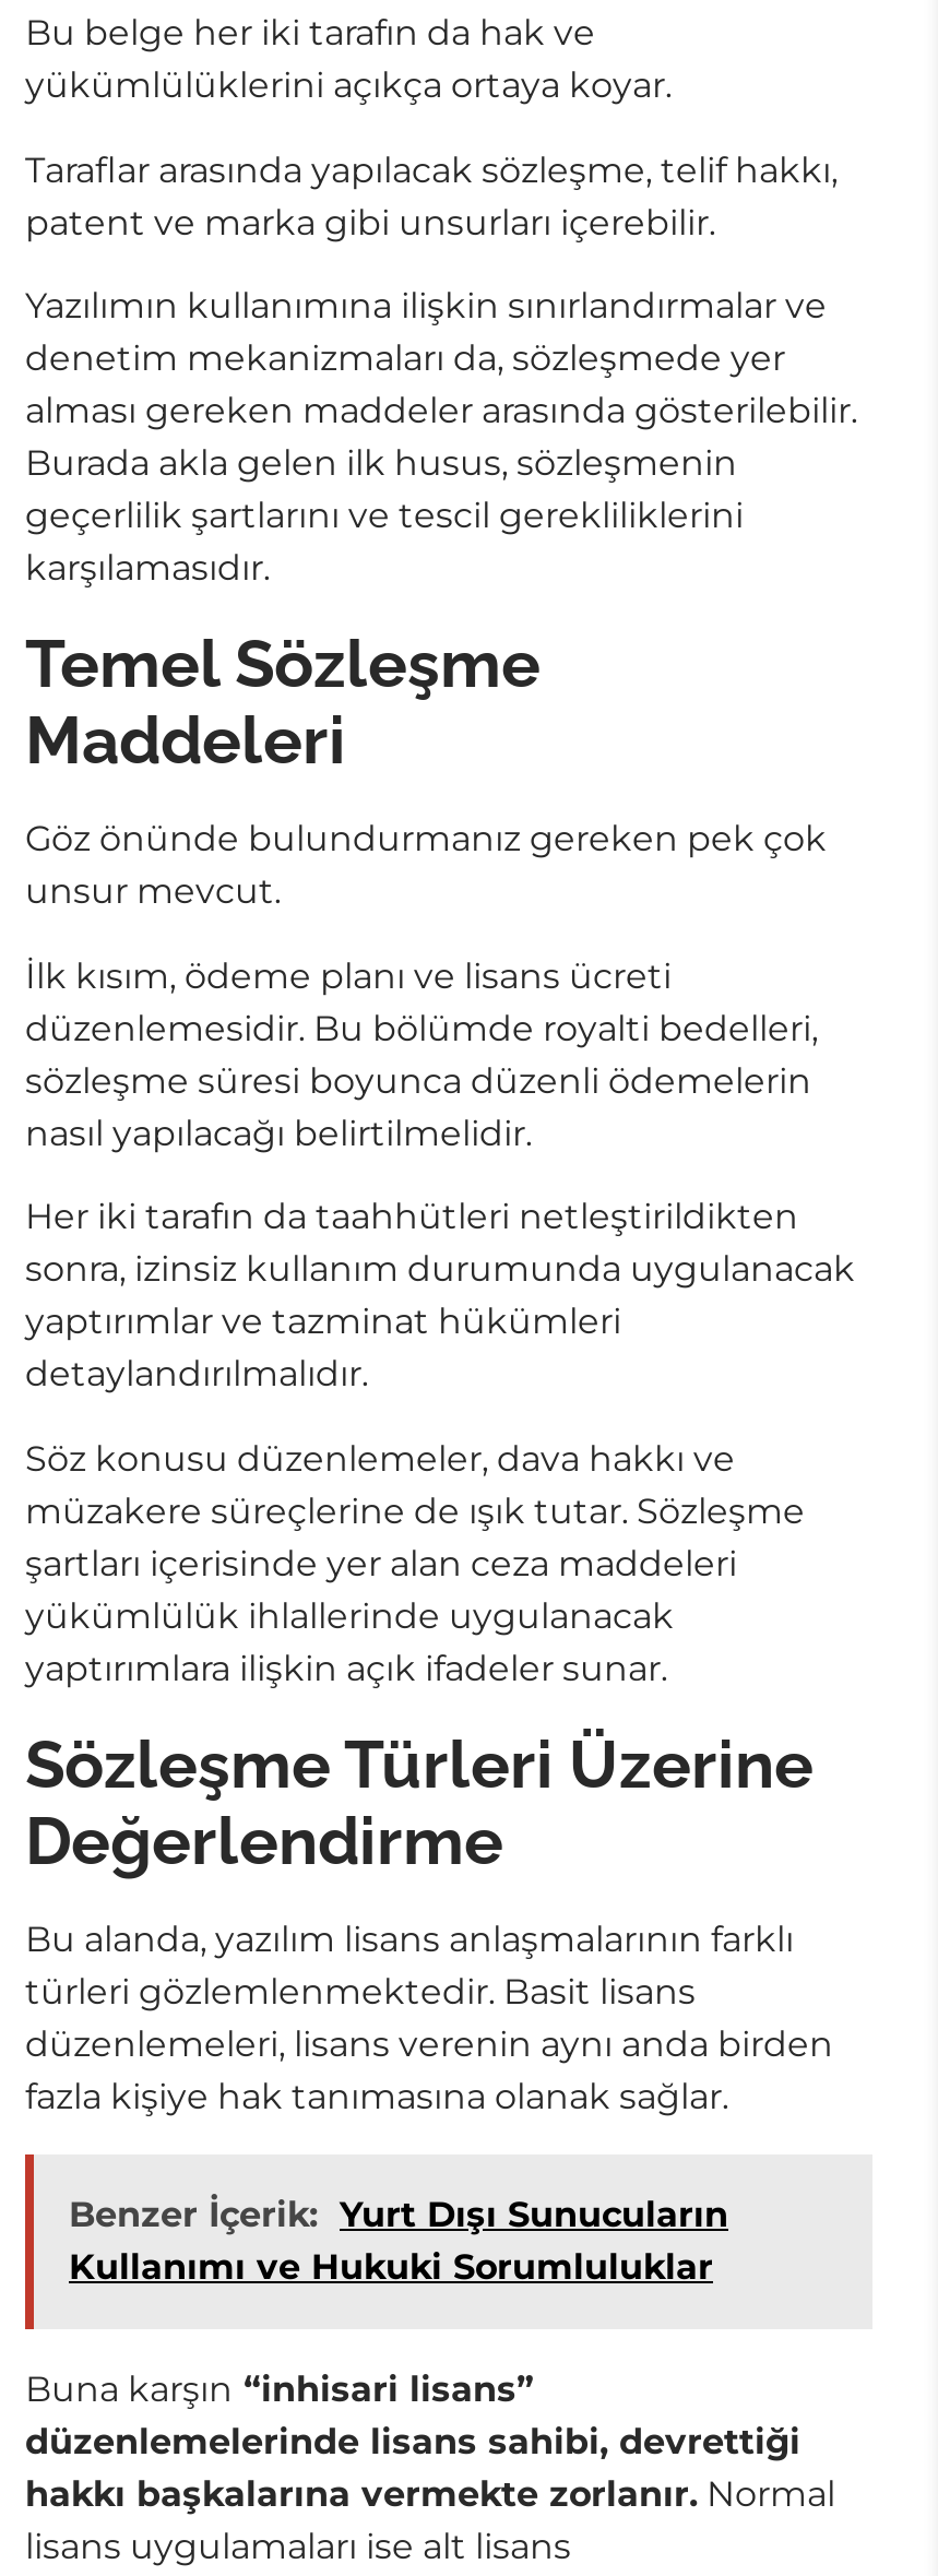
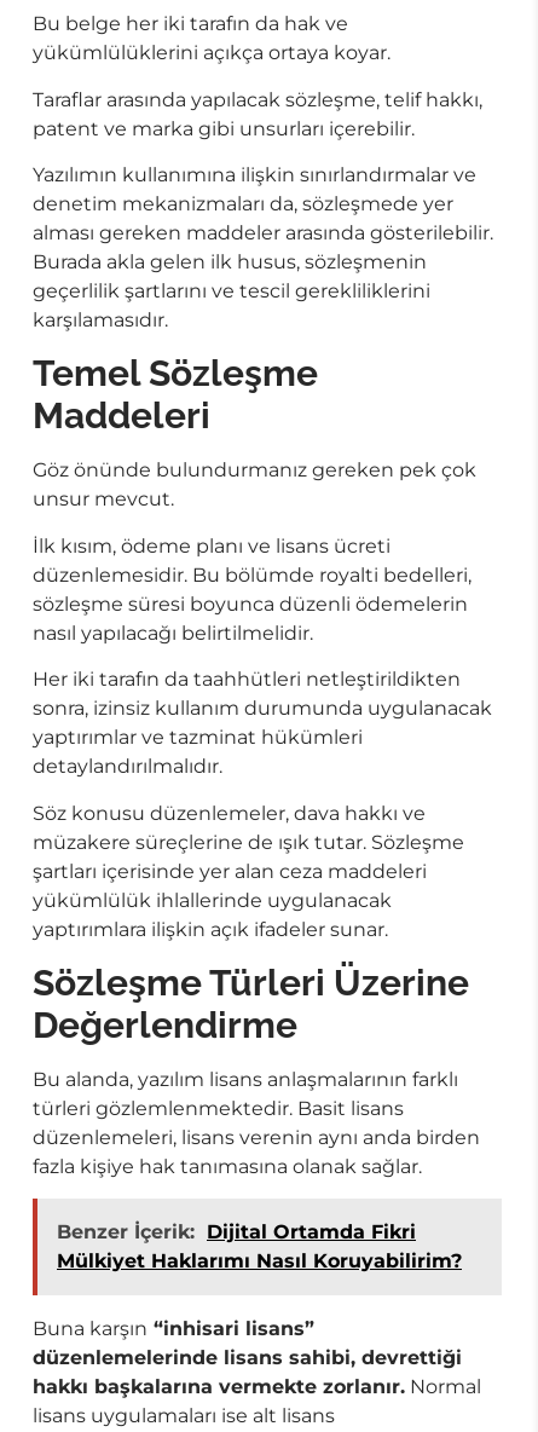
[69,2195,728,2289] Benzer İçerik: Yurt Dışı Sunucuların | Kullanımı ve Hukuki Sorumluluklar -> [57,1221,462,1273] Benzer İçerik: Dijital Ortamda Fikri | Mülkiyet Haklarımı Nasıl Koruyabilirim?

